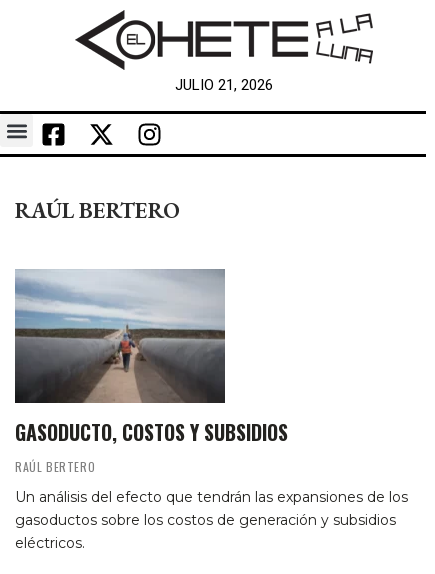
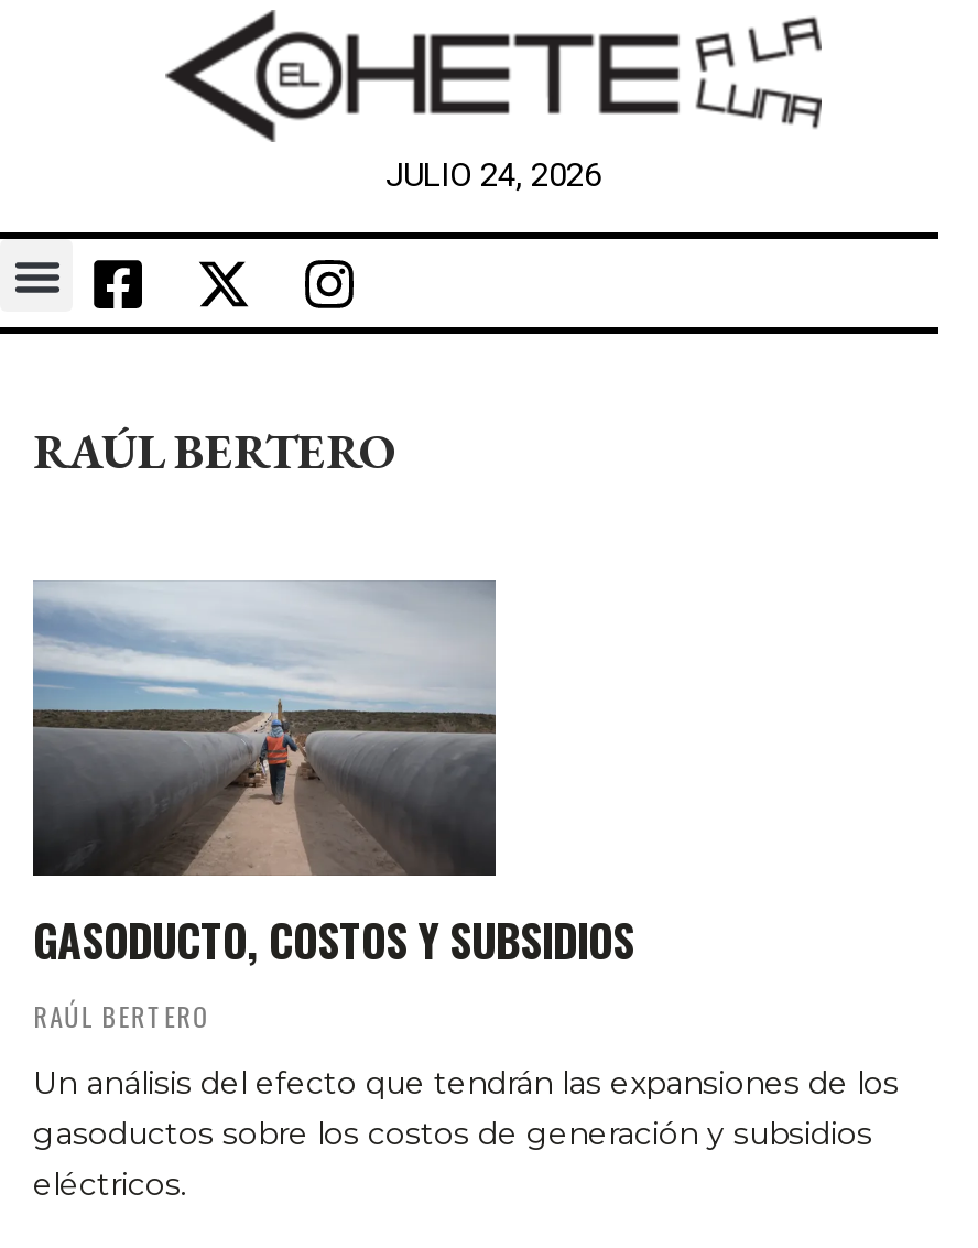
[175,76,273,94] JULIO 21, 2026 -> [385,155,601,195] JULIO 24, 2026

